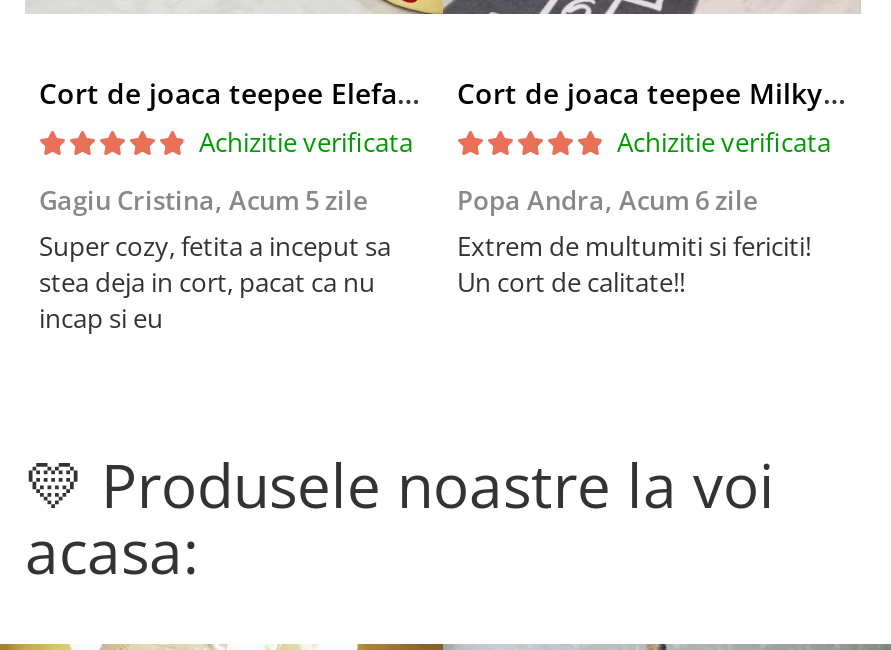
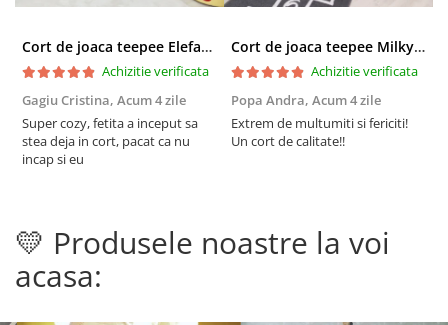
[39,182,367,218] Gagiu Cristina, Acum 5 zile -> [22,91,186,109] Gagiu Cristina, Acum 4 zile
[457,182,757,218] Popa Andra, Acum 6 zile -> [231,91,381,109] Popa Andra, Acum 4 zile

